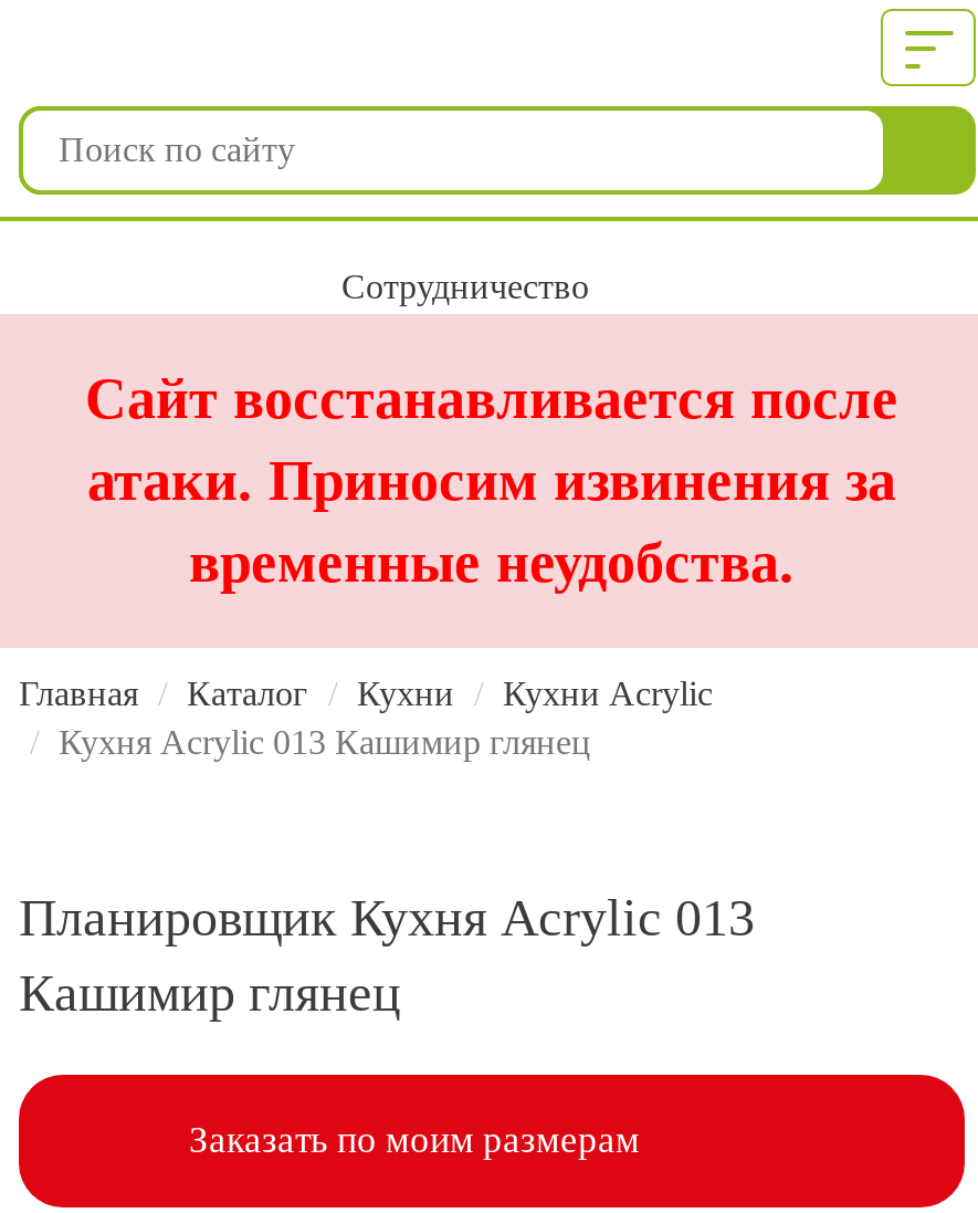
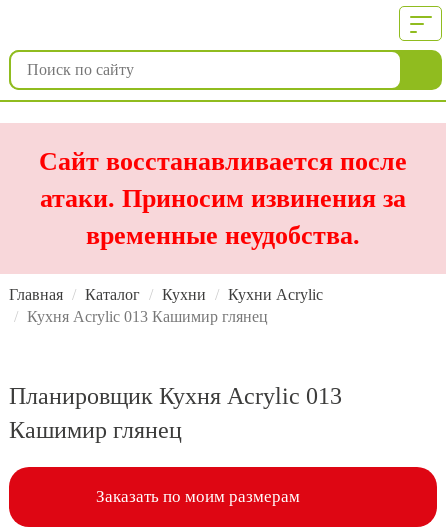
[341,268,589,305] Сотрудничество -> none

